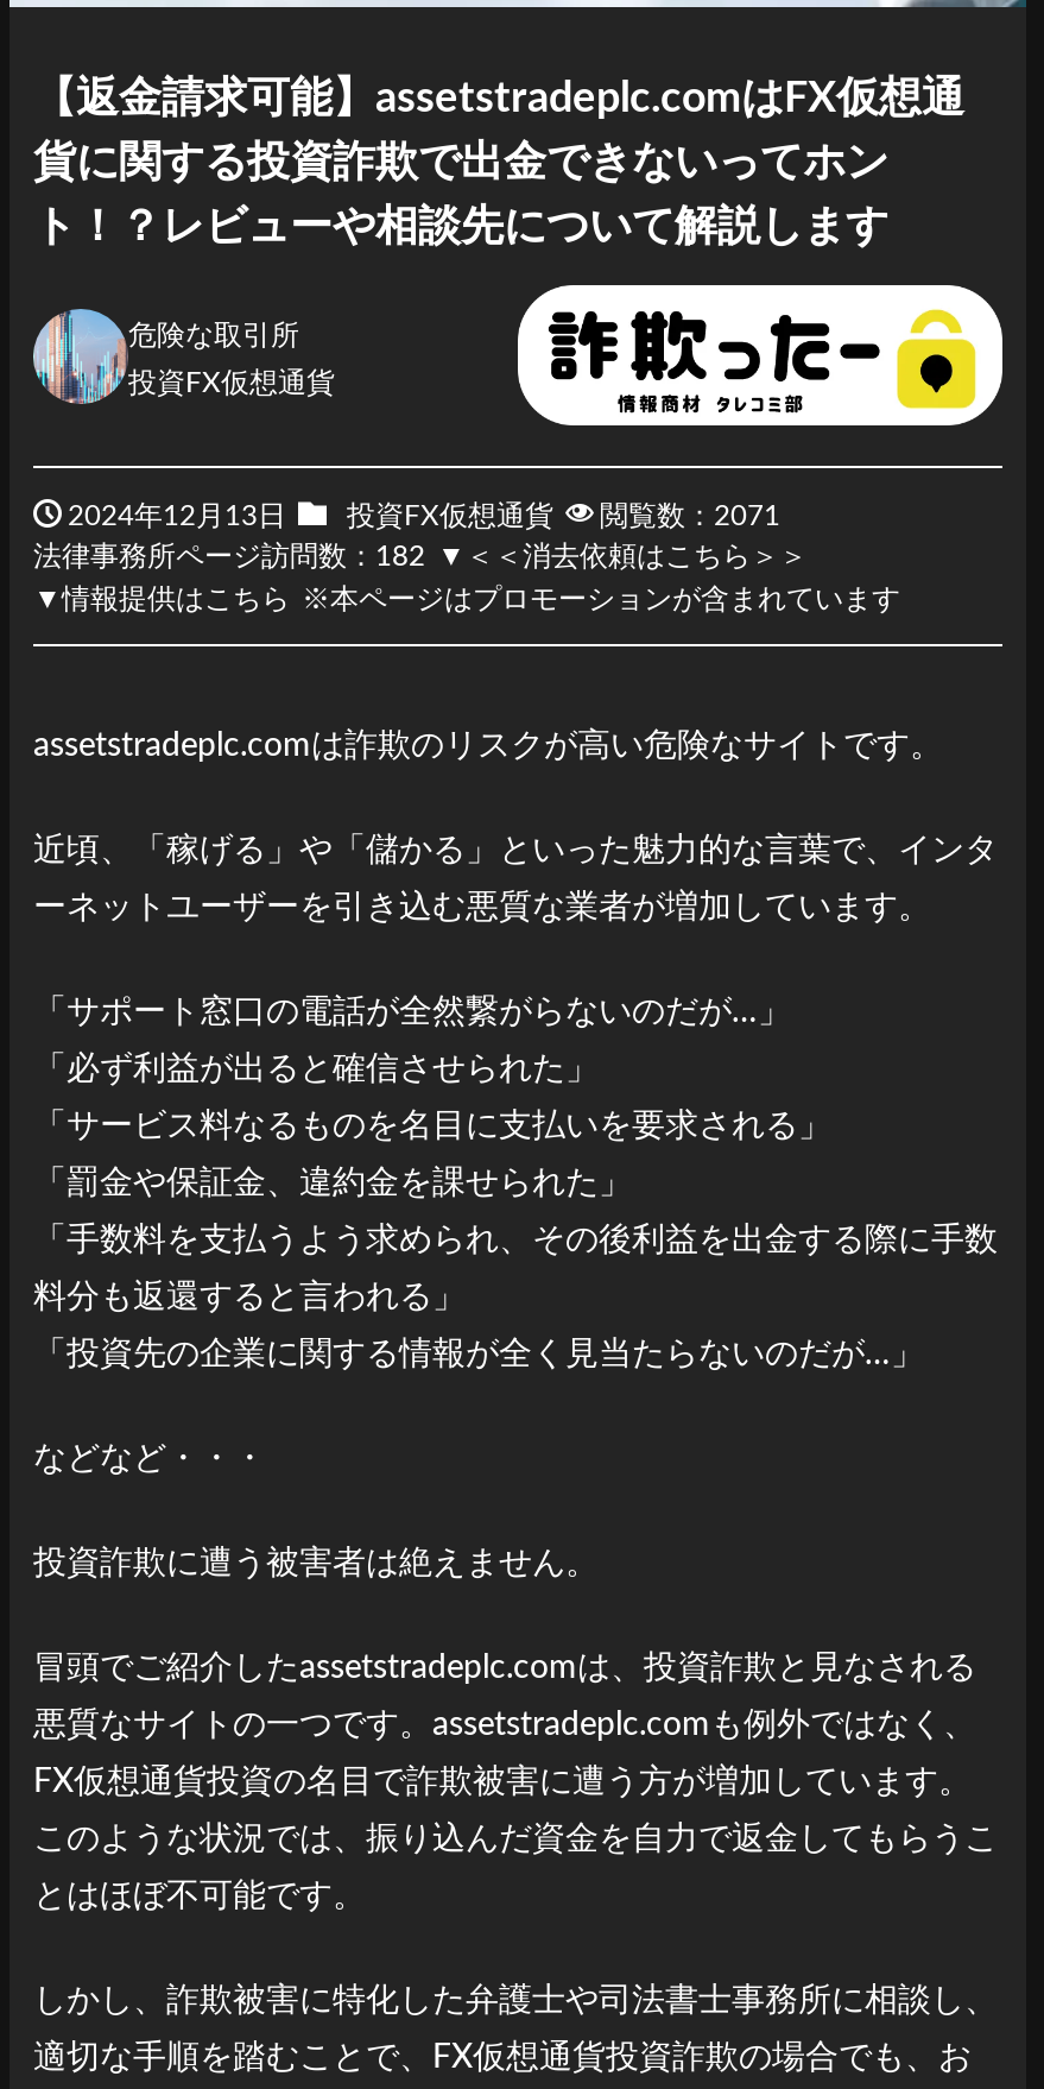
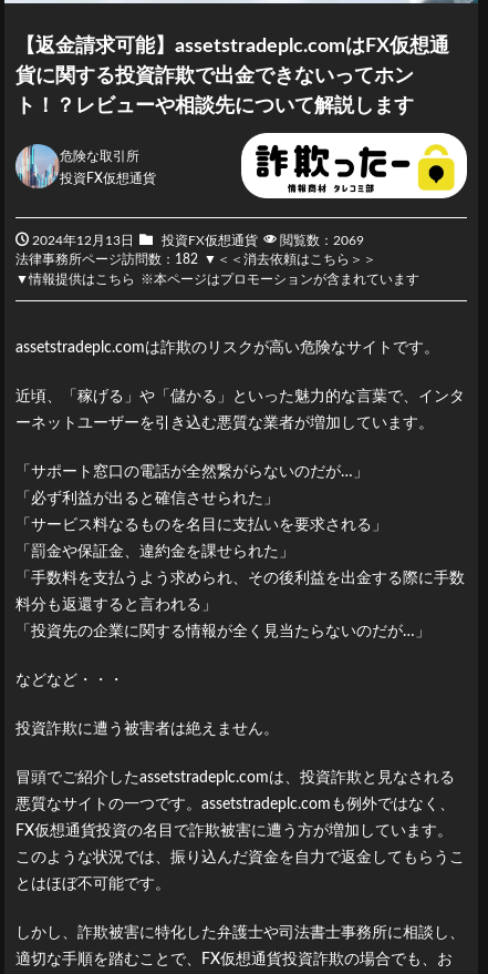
[68,498,780,527] 2024年12月13日 投資FX仮想通貨 閲覧数：2071 -> [32,232,364,246] 2024年12月13日 投資FX仮想通貨 閲覧数：2069

